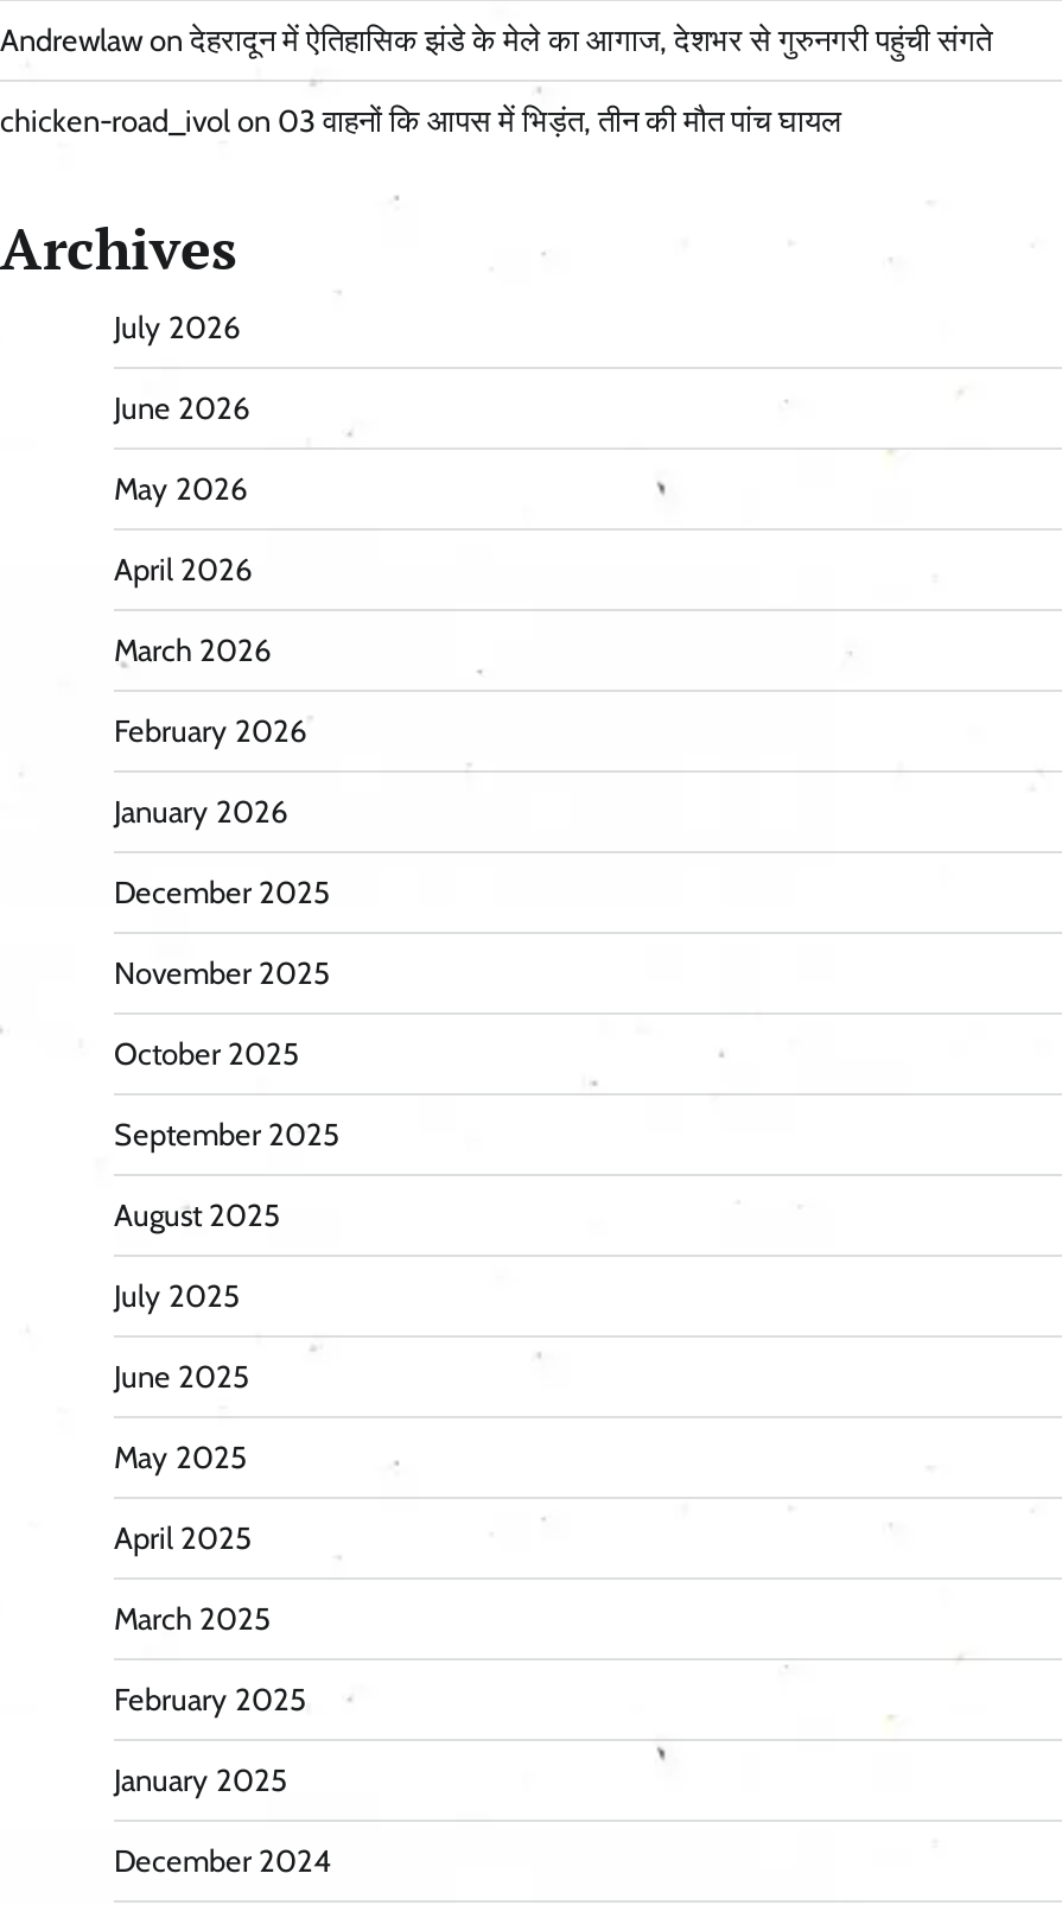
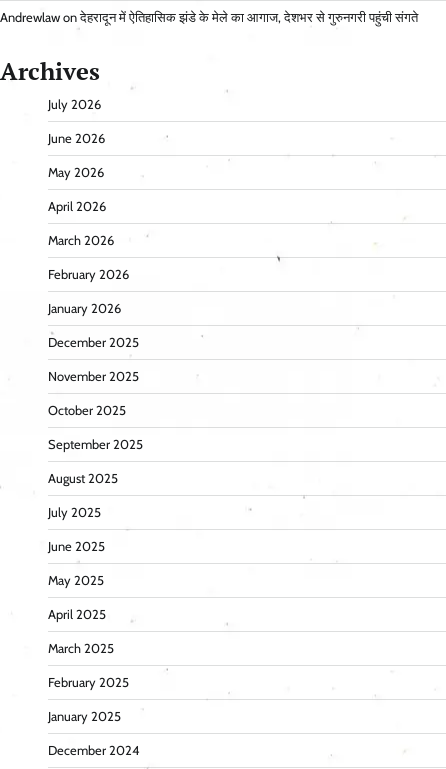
[0,104,842,140] chicken-road_ivol on 03 वाहनों कि आपस में भिड़ंत, तीन की मौत पांच घायल -> none

